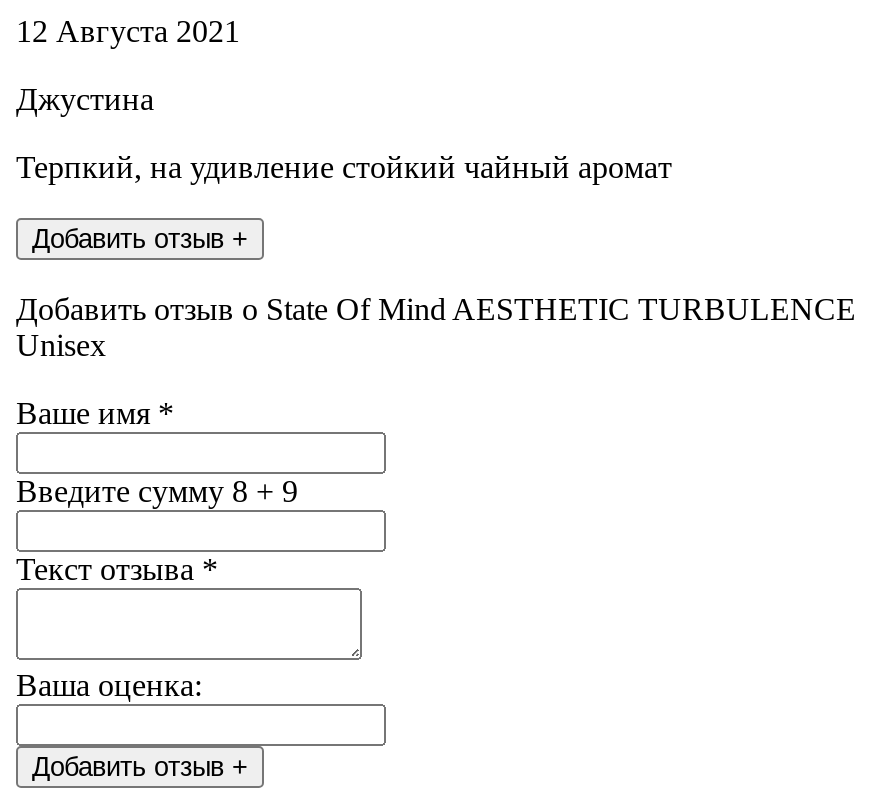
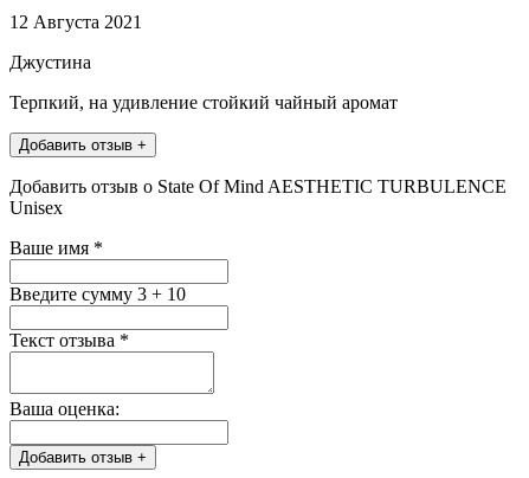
[16,475,298,509] Введите сумму 8 + 9 -> [9,284,186,304] Введите сумму 3 + 10

